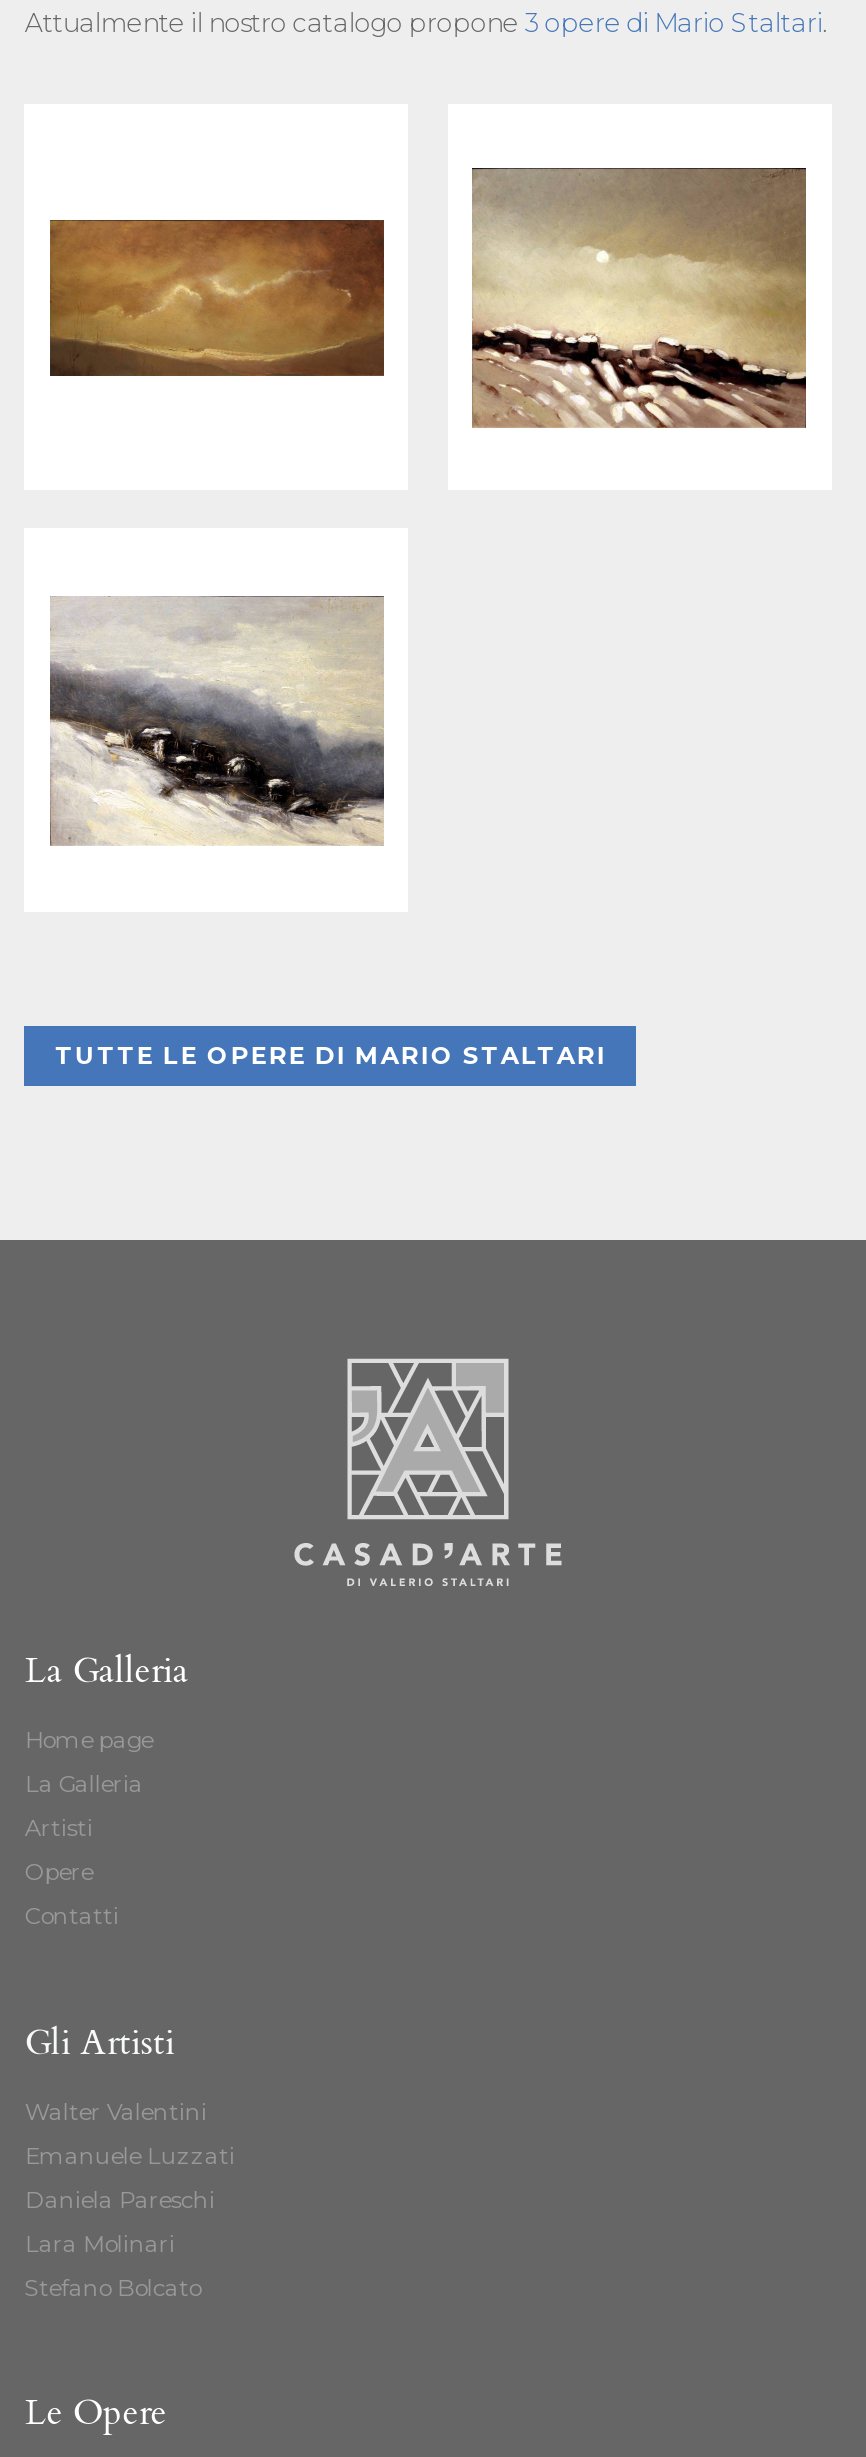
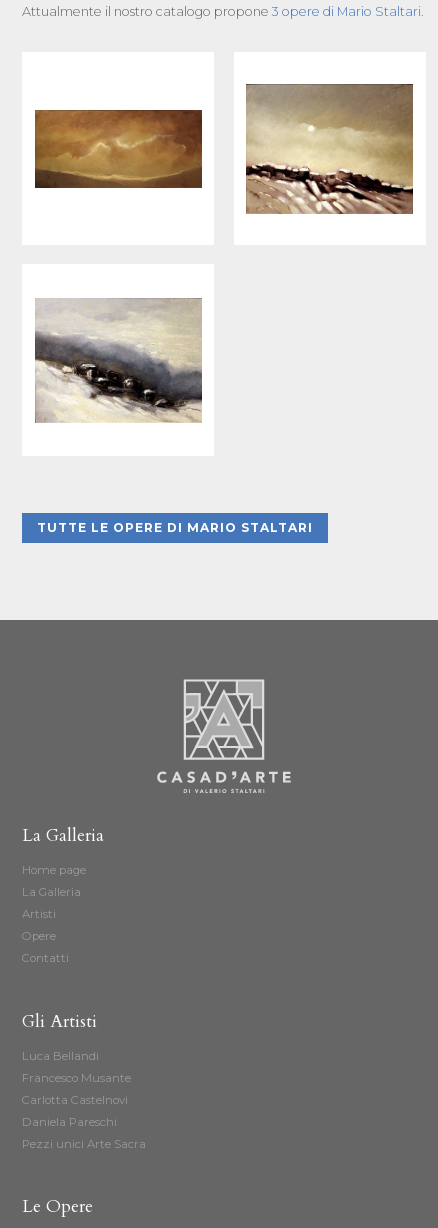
[25,2097,235,2169] Walter Valentini | Emanuele Luzzati -> [22,1049,131,1107] Luca Bellandi | Francesco Musante | Carlotta Castelnovi
moved [25,2185,215,2213] -> [22,1115,117,1129]: Daniela Pareschi
[25,2229,201,2301] Lara Molinari | Stefano Bolcato -> [22,1137,146,1151] Pezzi unici Arte Sacra

